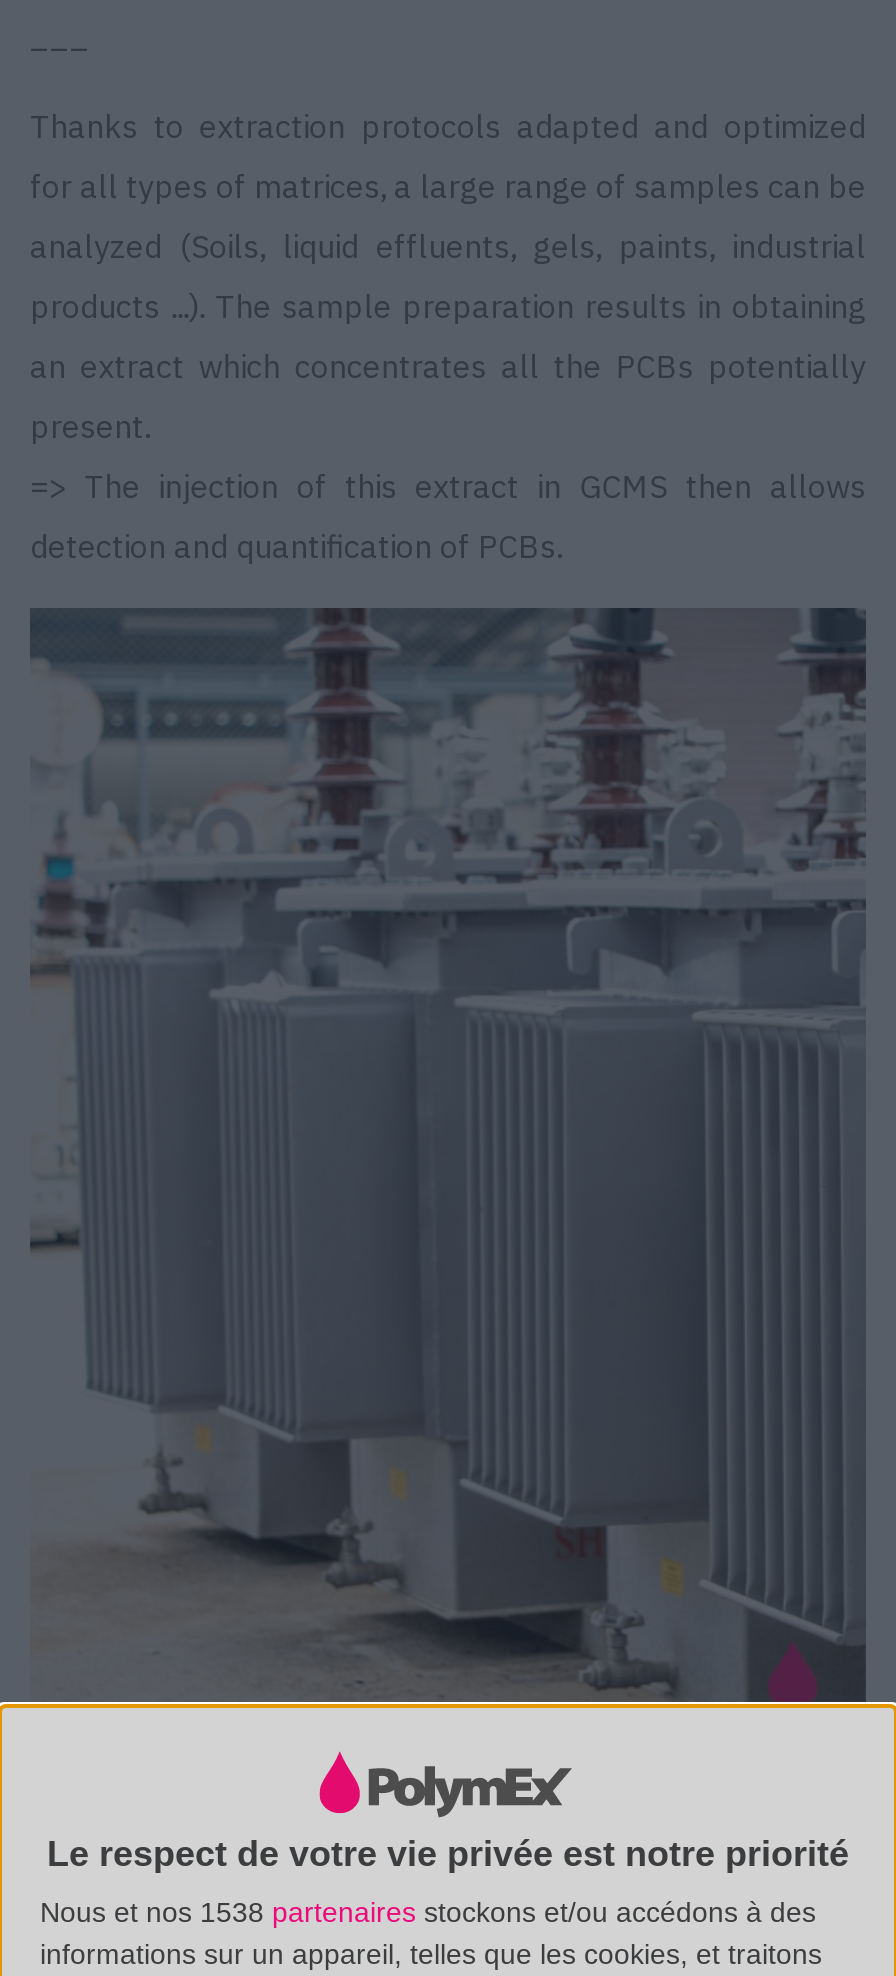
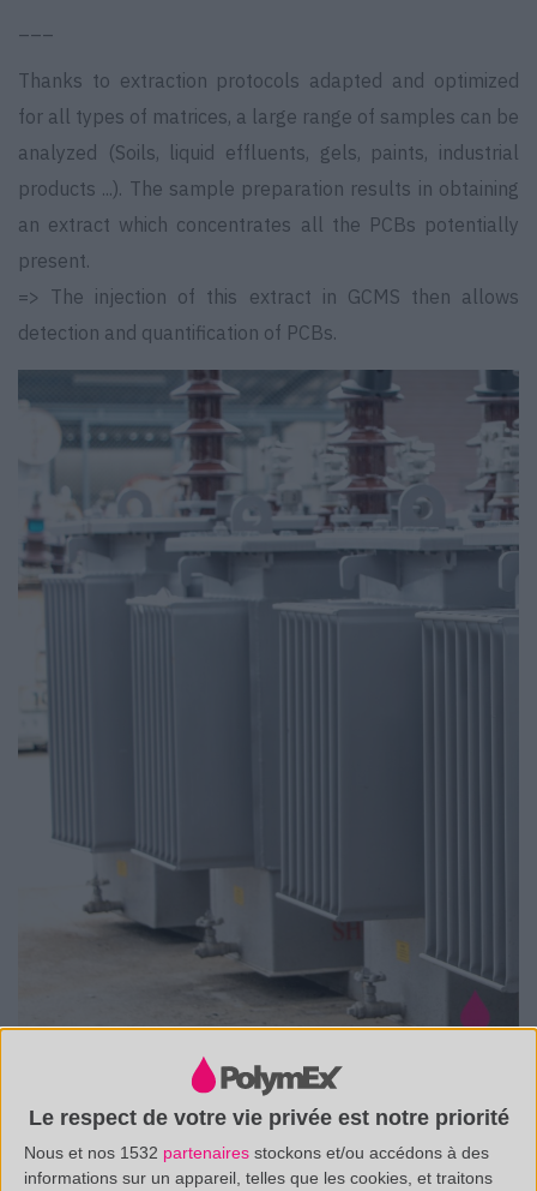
[40,1895,816,1927] Nous et nos 1538 partenaires stockons et/ou accédons à des -> [24,1142,489,1162] Nous et nos 1532 partenaires stockons et/ou accédons à des

